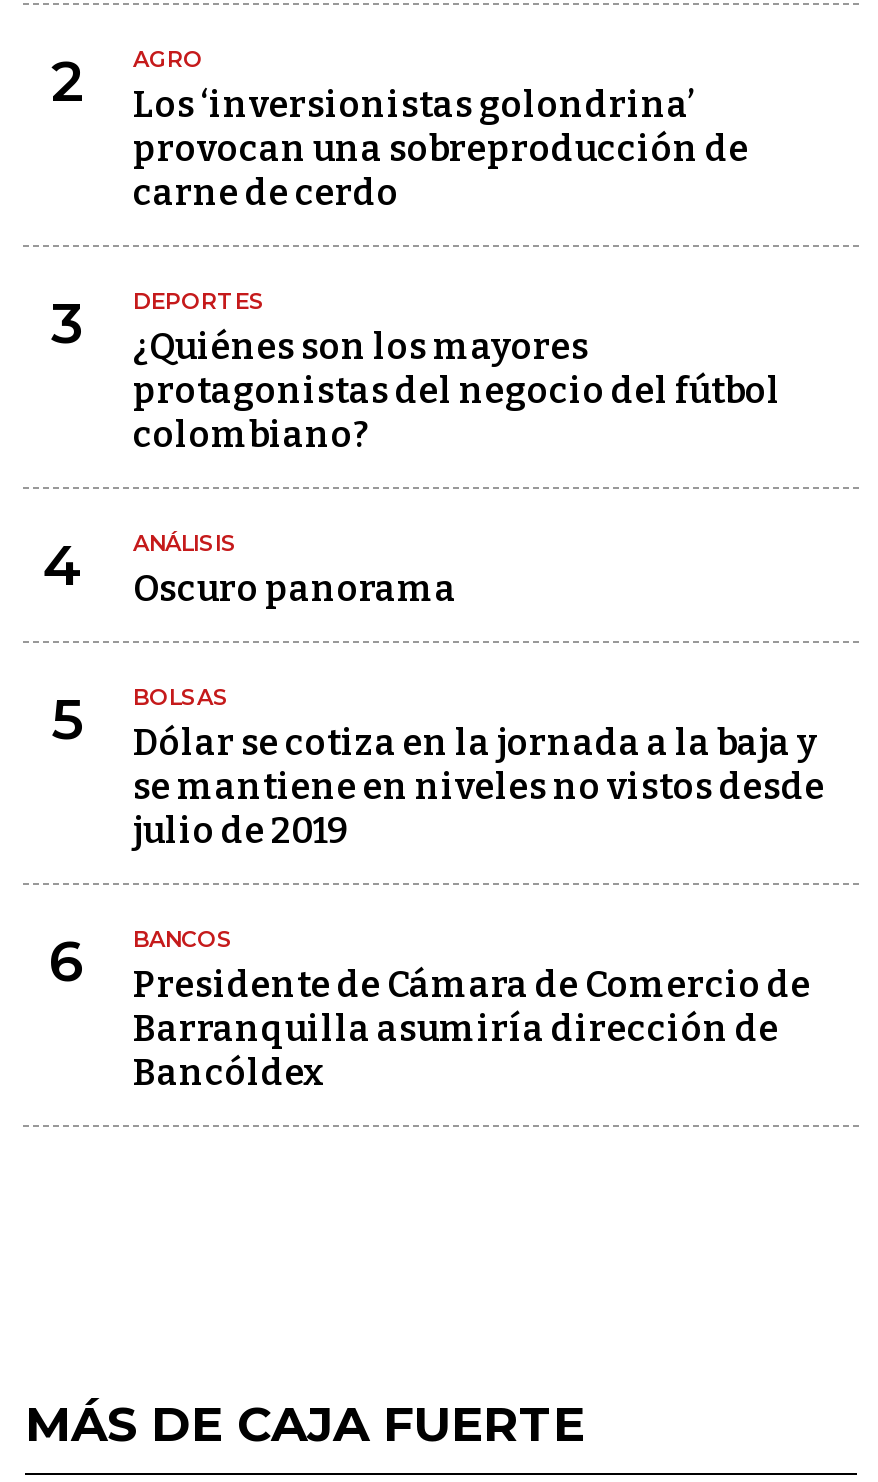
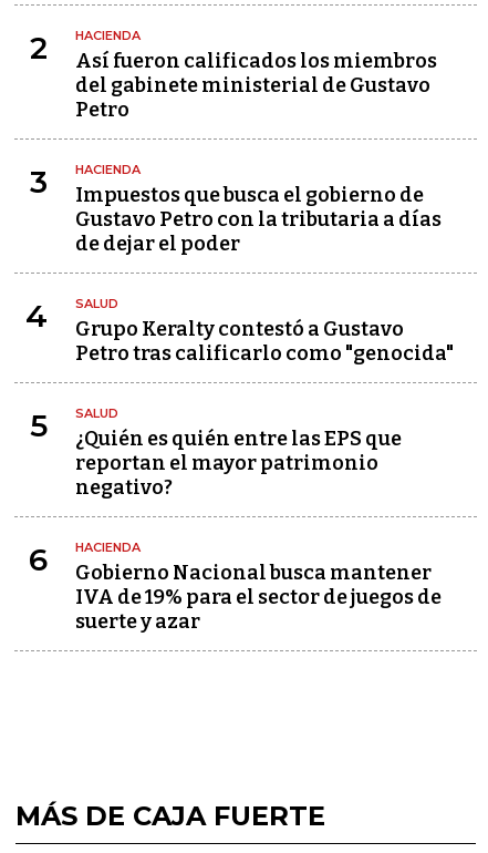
[133,45,749,215] AGRO | Los ‘inversionistas golondrina’ | provocan una sobreproducción de | carne de cerdo -> [75,28,437,122] HACIENDA | Así fueron calificados los miembros | del gabinete ministerial de Gustavo | Petro
[133,287,781,457] DEPORTES | ¿Quiénes son los mayores | protagonistas del negocio del fútbol | colombiano? -> [75,162,442,256] HACIENDA | Impuestos que busca el gobierno de | Gustavo Petro con la tributaria a días | de dejar el poder
[133,529,457,611] ANÁLISIS | Oscuro panorama -> [75,296,454,366] SALUD | Grupo Keralty contestó a Gustavo | Petro tras calificarlo como "genocida"
[133,683,825,853] BOLSAS | Dólar se cotiza en la jornada a la baja y | se mantiene en niveles no vistos desde | julio de 2019 -> [75,405,402,500] SALUD | ¿Quién es quién entre las EPS que | reportan el mayor patrimonio | negativo?
[133,925,811,1095] BANCOS | Presidente de Cámara de Comercio de | Barranquilla asumiría dirección de | Bancóldex -> [75,539,442,634] HACIENDA | Gobierno Nacional busca mantener | IVA de 19% para el sector de juegos de | suerte y azar

